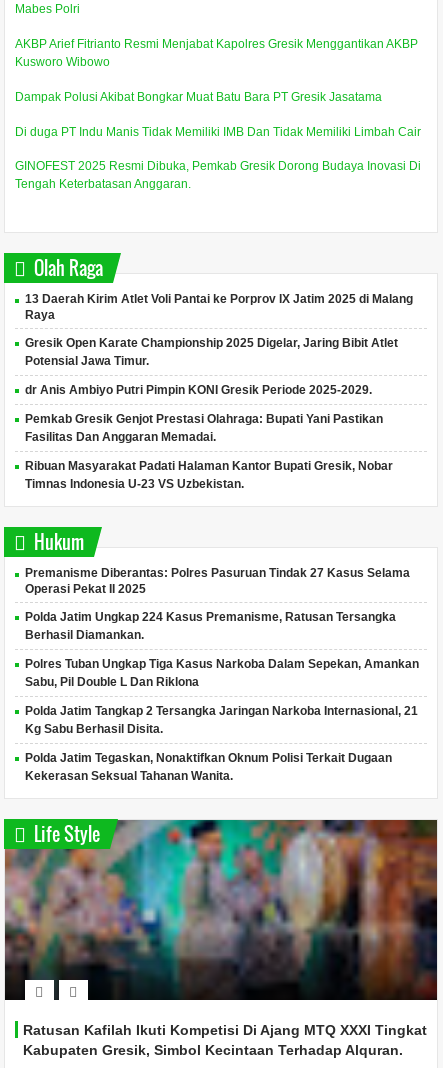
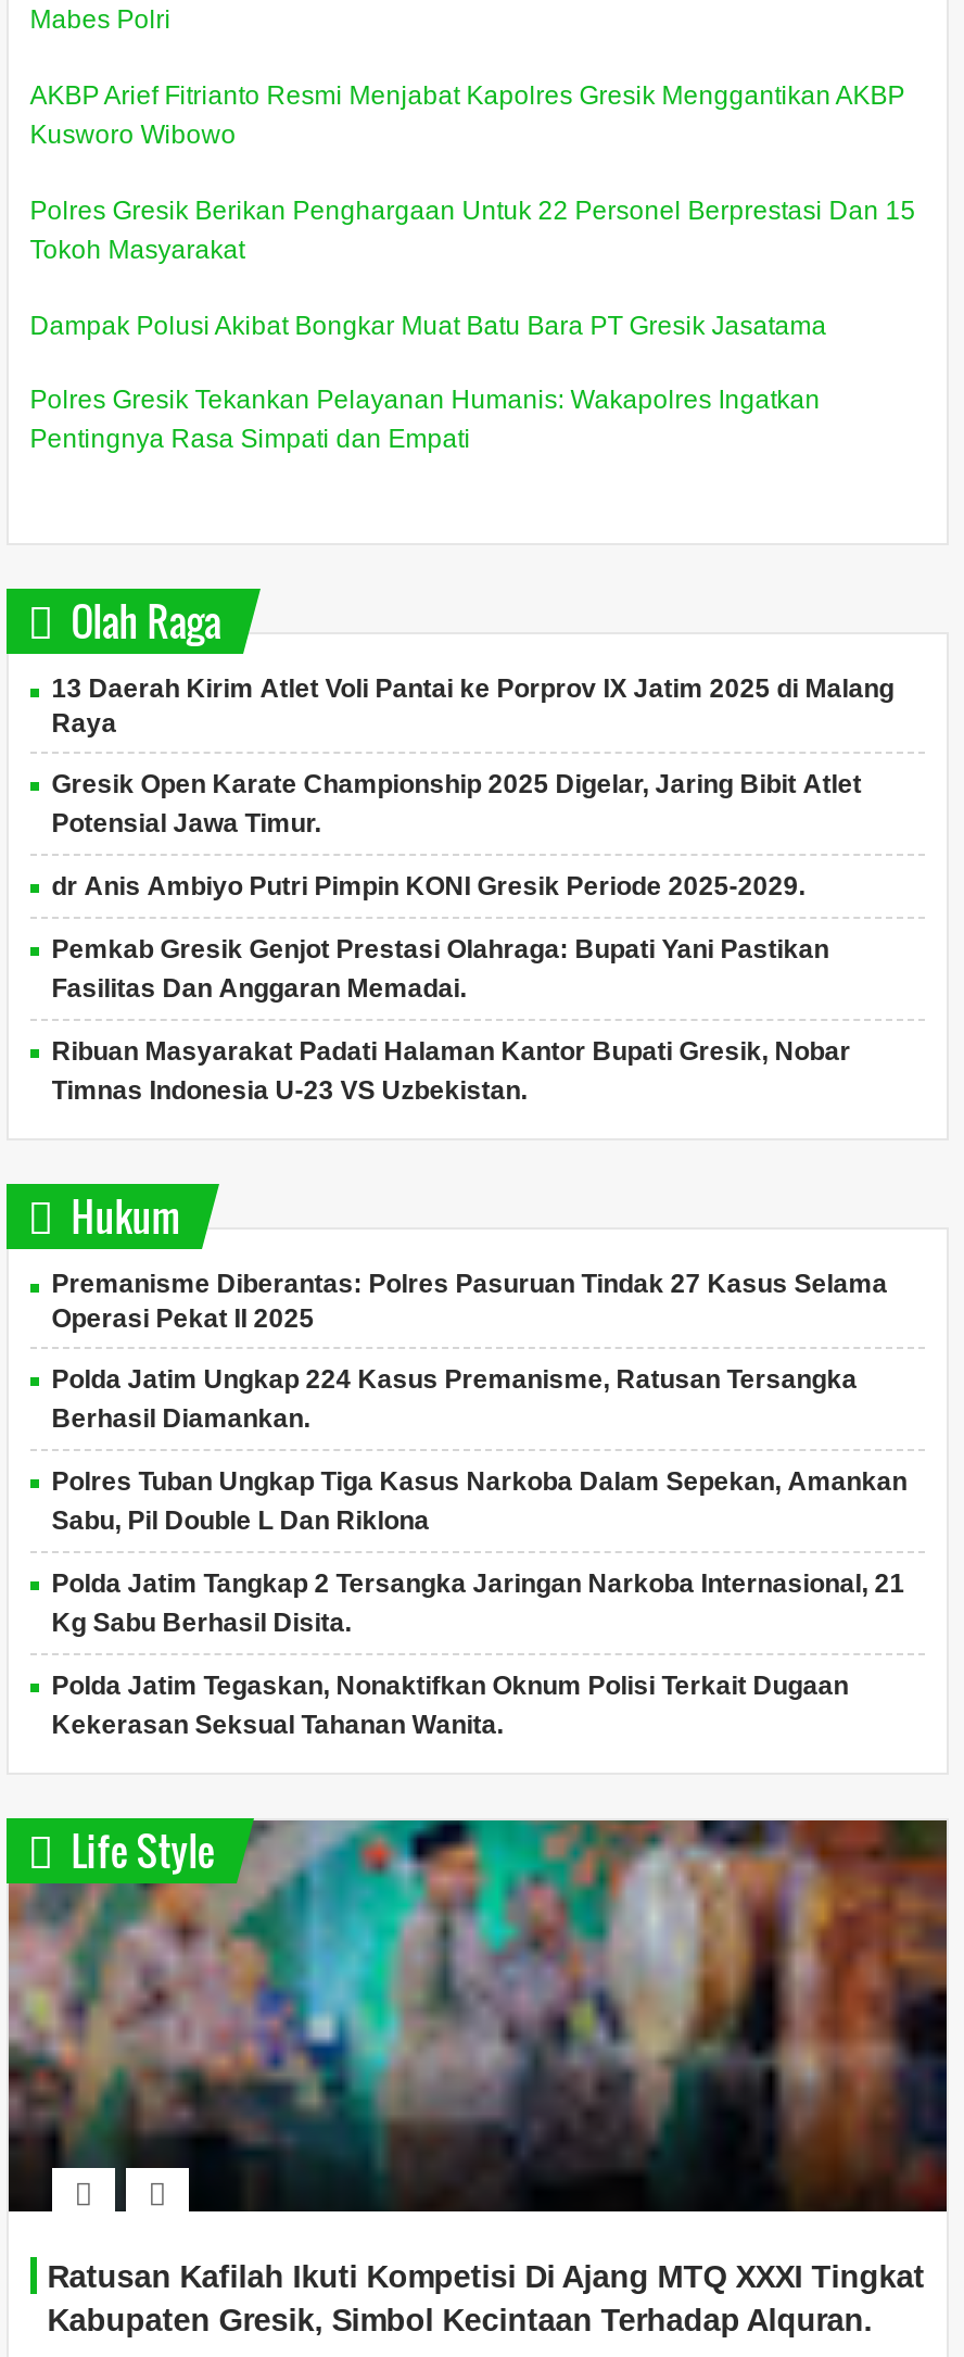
none -> [30,195,916,264] Polres Gresik Berikan Penghargaan Untuk 22 Personel Berprestasi Dan 15 | Tokoh Masyarakat
moved [15,90,382,104] -> [30,310,827,340]: Dampak Polusi Akibat Bongkar Muat Batu Bara PT Gresik Jasatama
[15,124,421,191] Di duga PT Indu Manis Tidak Memiliki IMB Dan Tidak Memiliki Limbah Cair | GINOFEST 2025 Resmi Dibuka, Pemkab Gresik Dorong Budaya Inovasi Di | Tengah Keterbatasan Anggaran. -> [30,385,820,455] Polres Gresik Tekankan Pelayanan Humanis: Wakapolres Ingatkan | Pentingnya Rasa Simpati dan Empati

